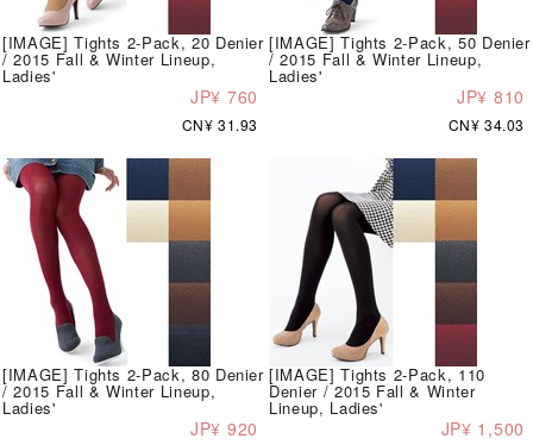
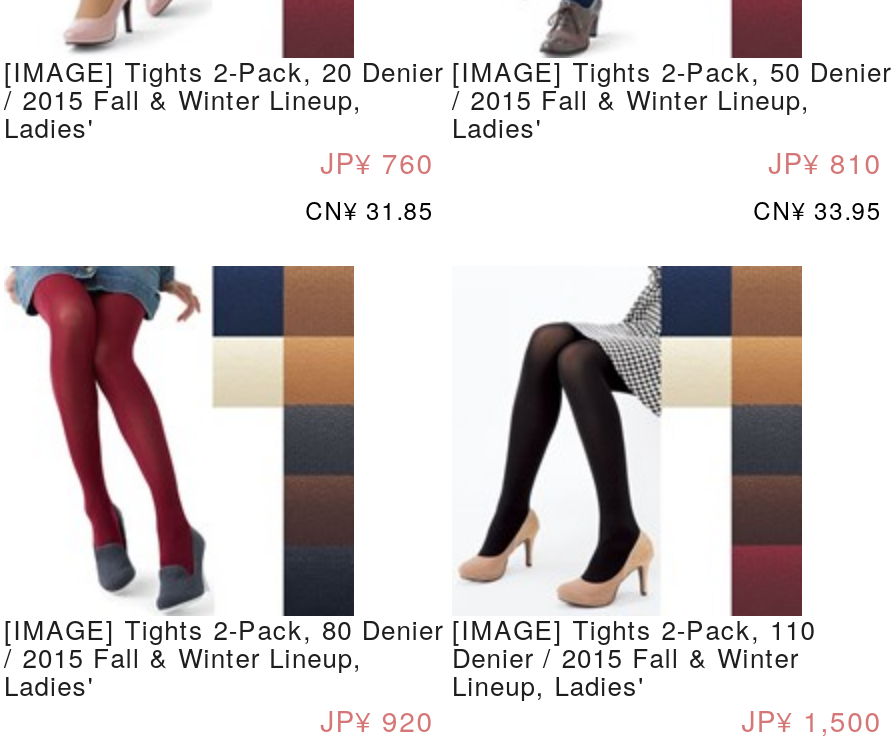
[182,114,258,135] CN¥ 31.93 -> [305,192,434,226] CN¥ 31.85
[448,114,525,135] CN¥ 34.03 -> [753,192,882,226] CN¥ 33.95

